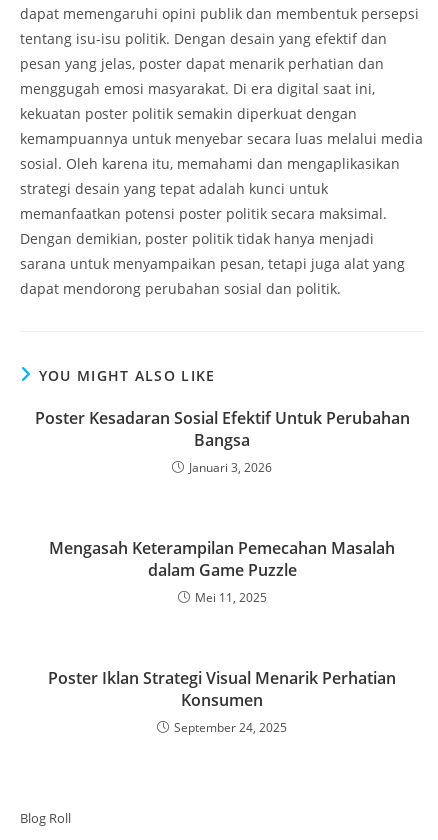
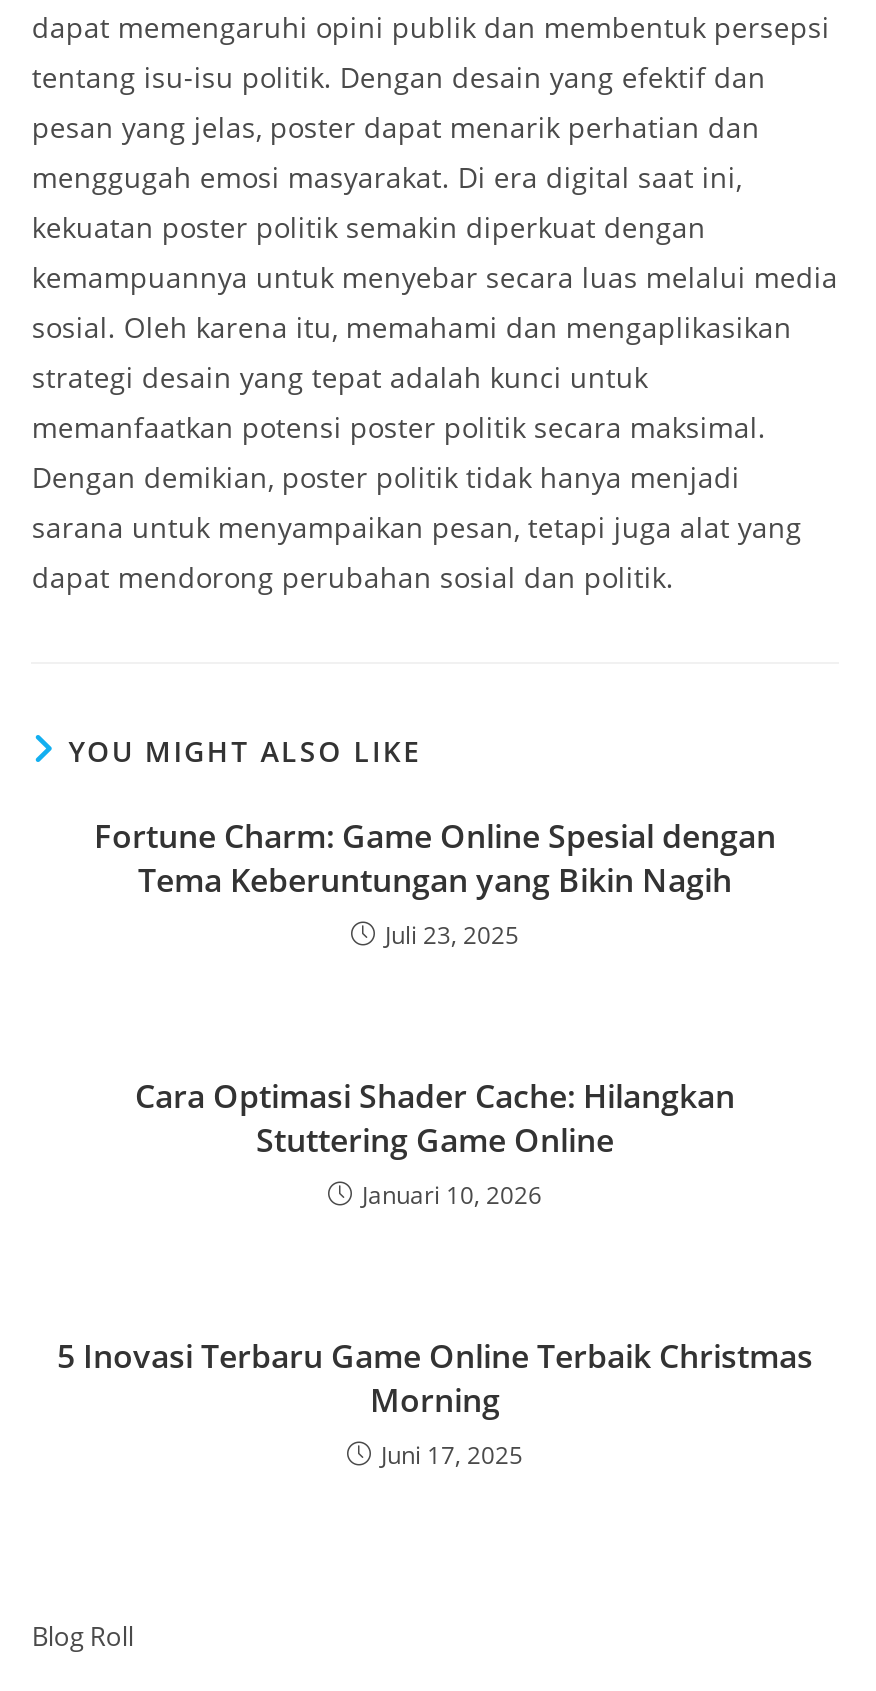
[34,407,409,476] Poster Kesadaran Sosial Efektif Untuk Perubahan | Bangsa | Januari 3, 2026 -> [94,814,776,952] Fortune Charm: Game Online Spesial dengan | Tema Keberuntungan yang Bikin Nagih | Juli 23, 2025
[49,537,395,606] Mengasah Keterampilan Pemecahan Masalah | dalam Game Puzzle | Mei 11, 2025 -> [135,1074,735,1212] Cara Optimasi Shader Cache: Hilangkan | Stuttering Game Online | Januari 10, 2026
[48,667,396,736] Poster Iklan Strategi Visual Menarik Perhatian | Konsumen | September 24, 2025 -> [57,1334,813,1472] 5 Inovasi Terbaru Game Online Terbaik Christmas | Morning | Juni 17, 2025

